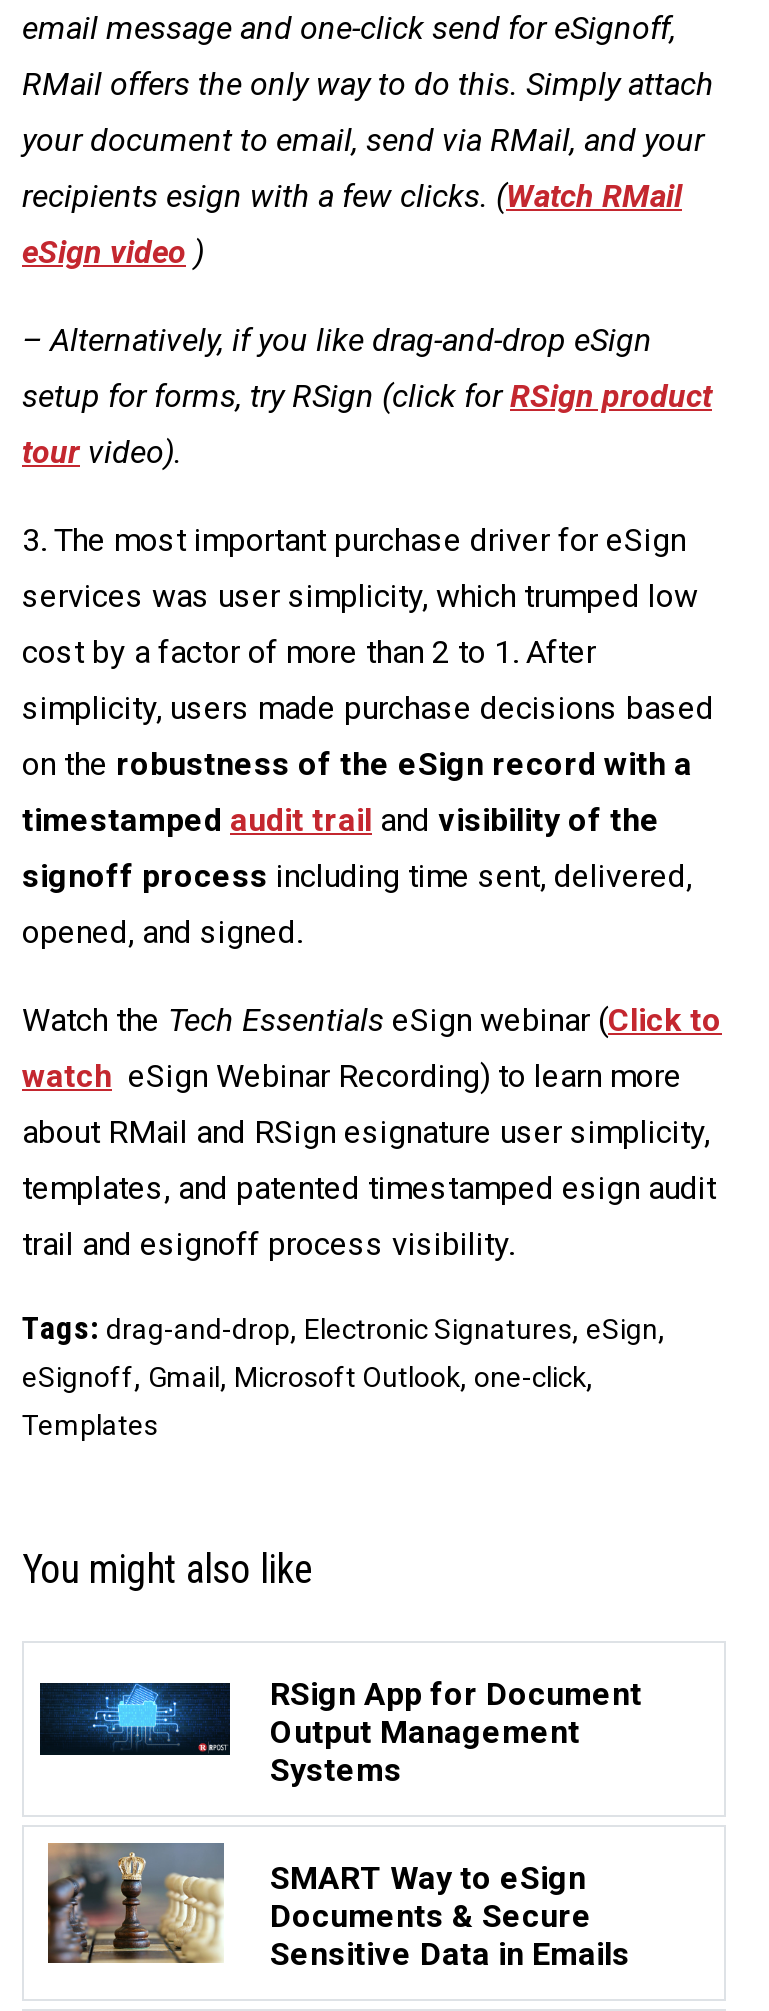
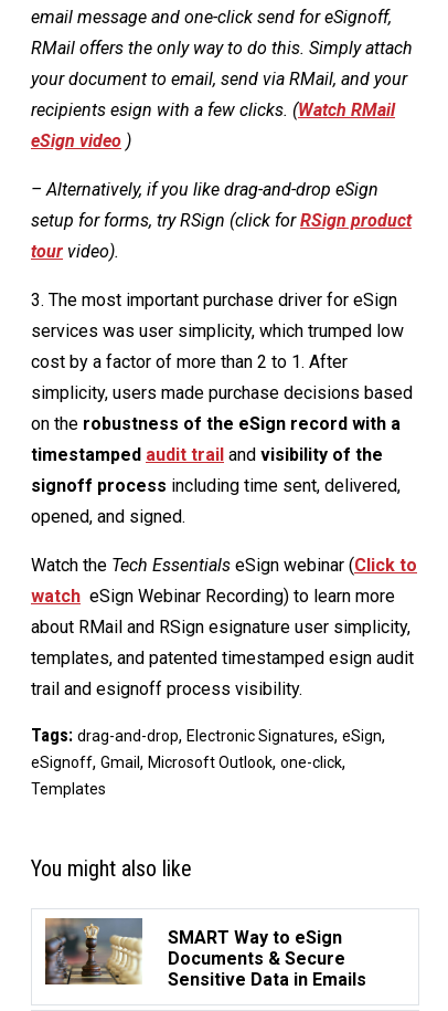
[38,1674,642,1788] [image] | RSign App for Document | Output Management | Systems -> none

